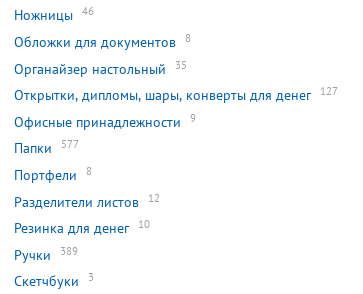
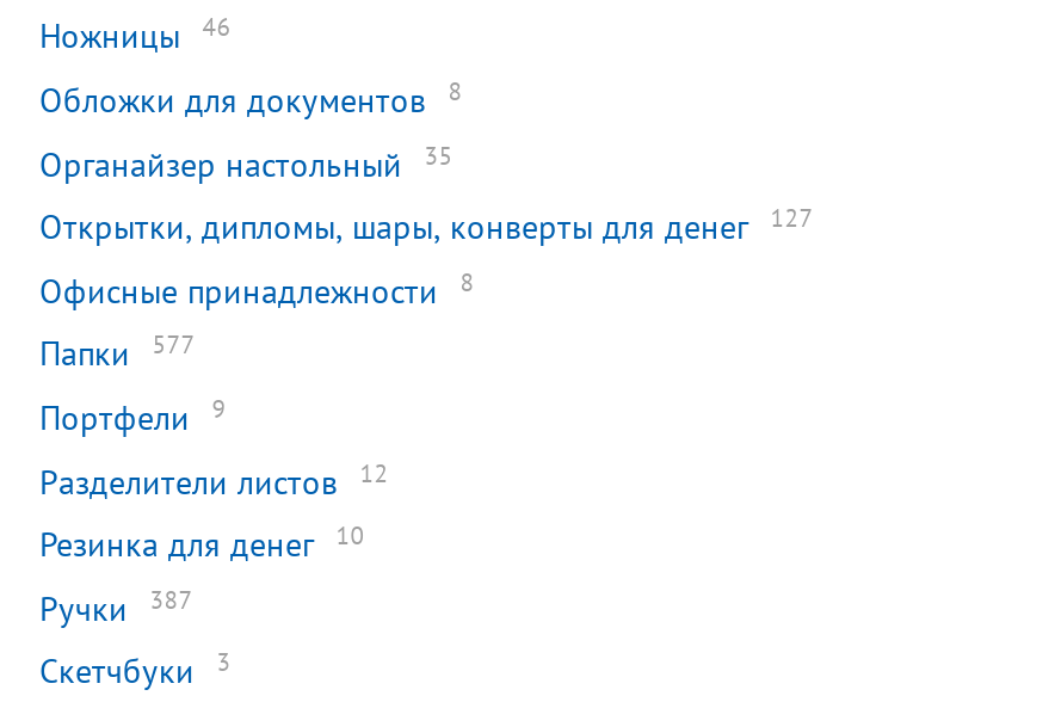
[14,111,196,131] Офисные принадлежности 9 -> [39,264,474,312] Офисные принадлежности 8
[14,164,92,184] Портфели 8 -> [39,391,226,439] Портфели 9
[14,244,78,264] Ручки 389 -> [39,582,193,630] Ручки 387

